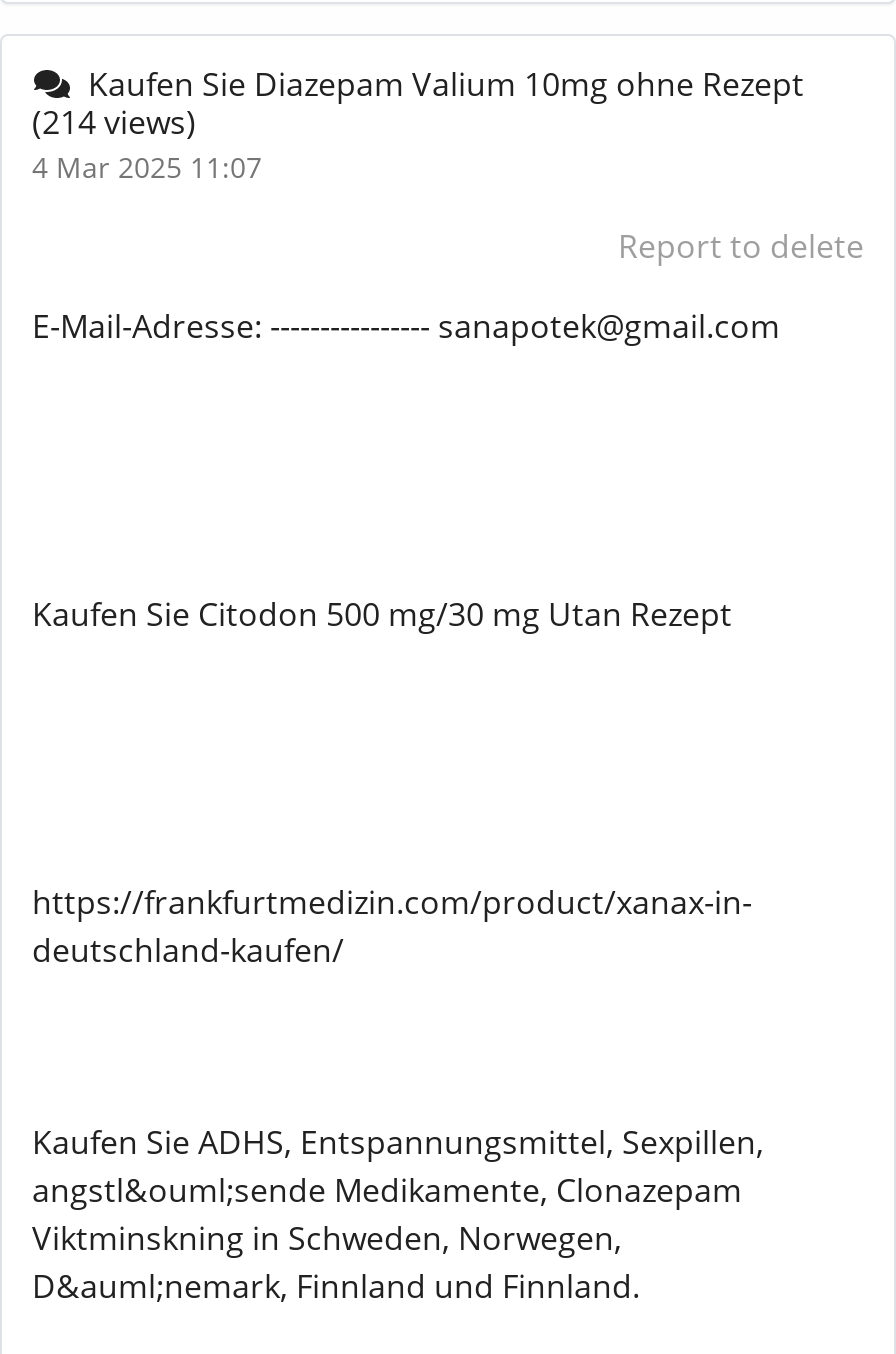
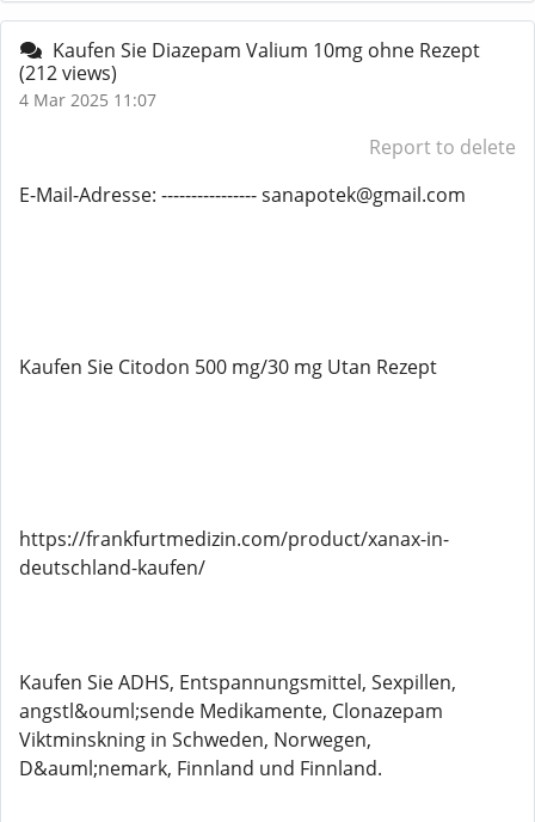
[32,100,196,144] (214 views) -> [19,60,117,86] (212 views)

